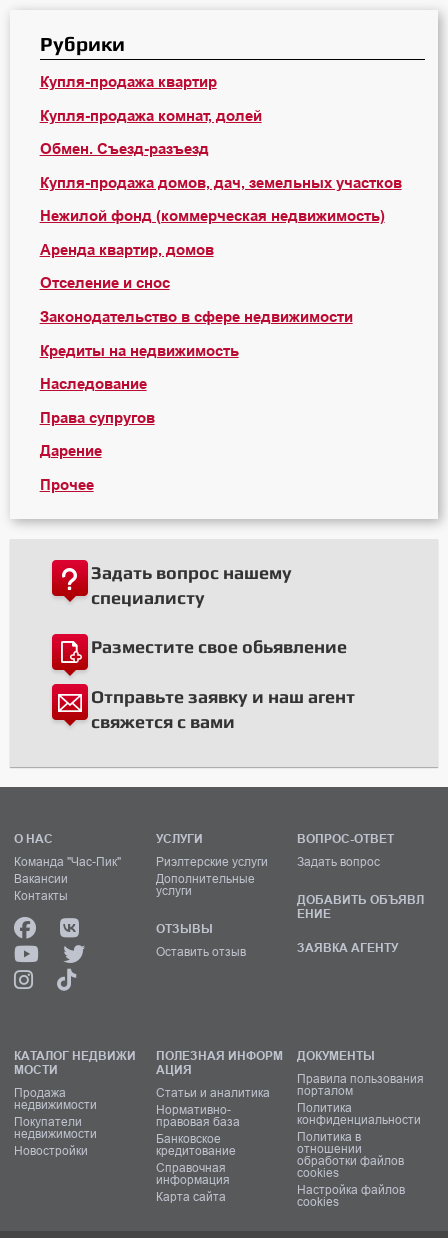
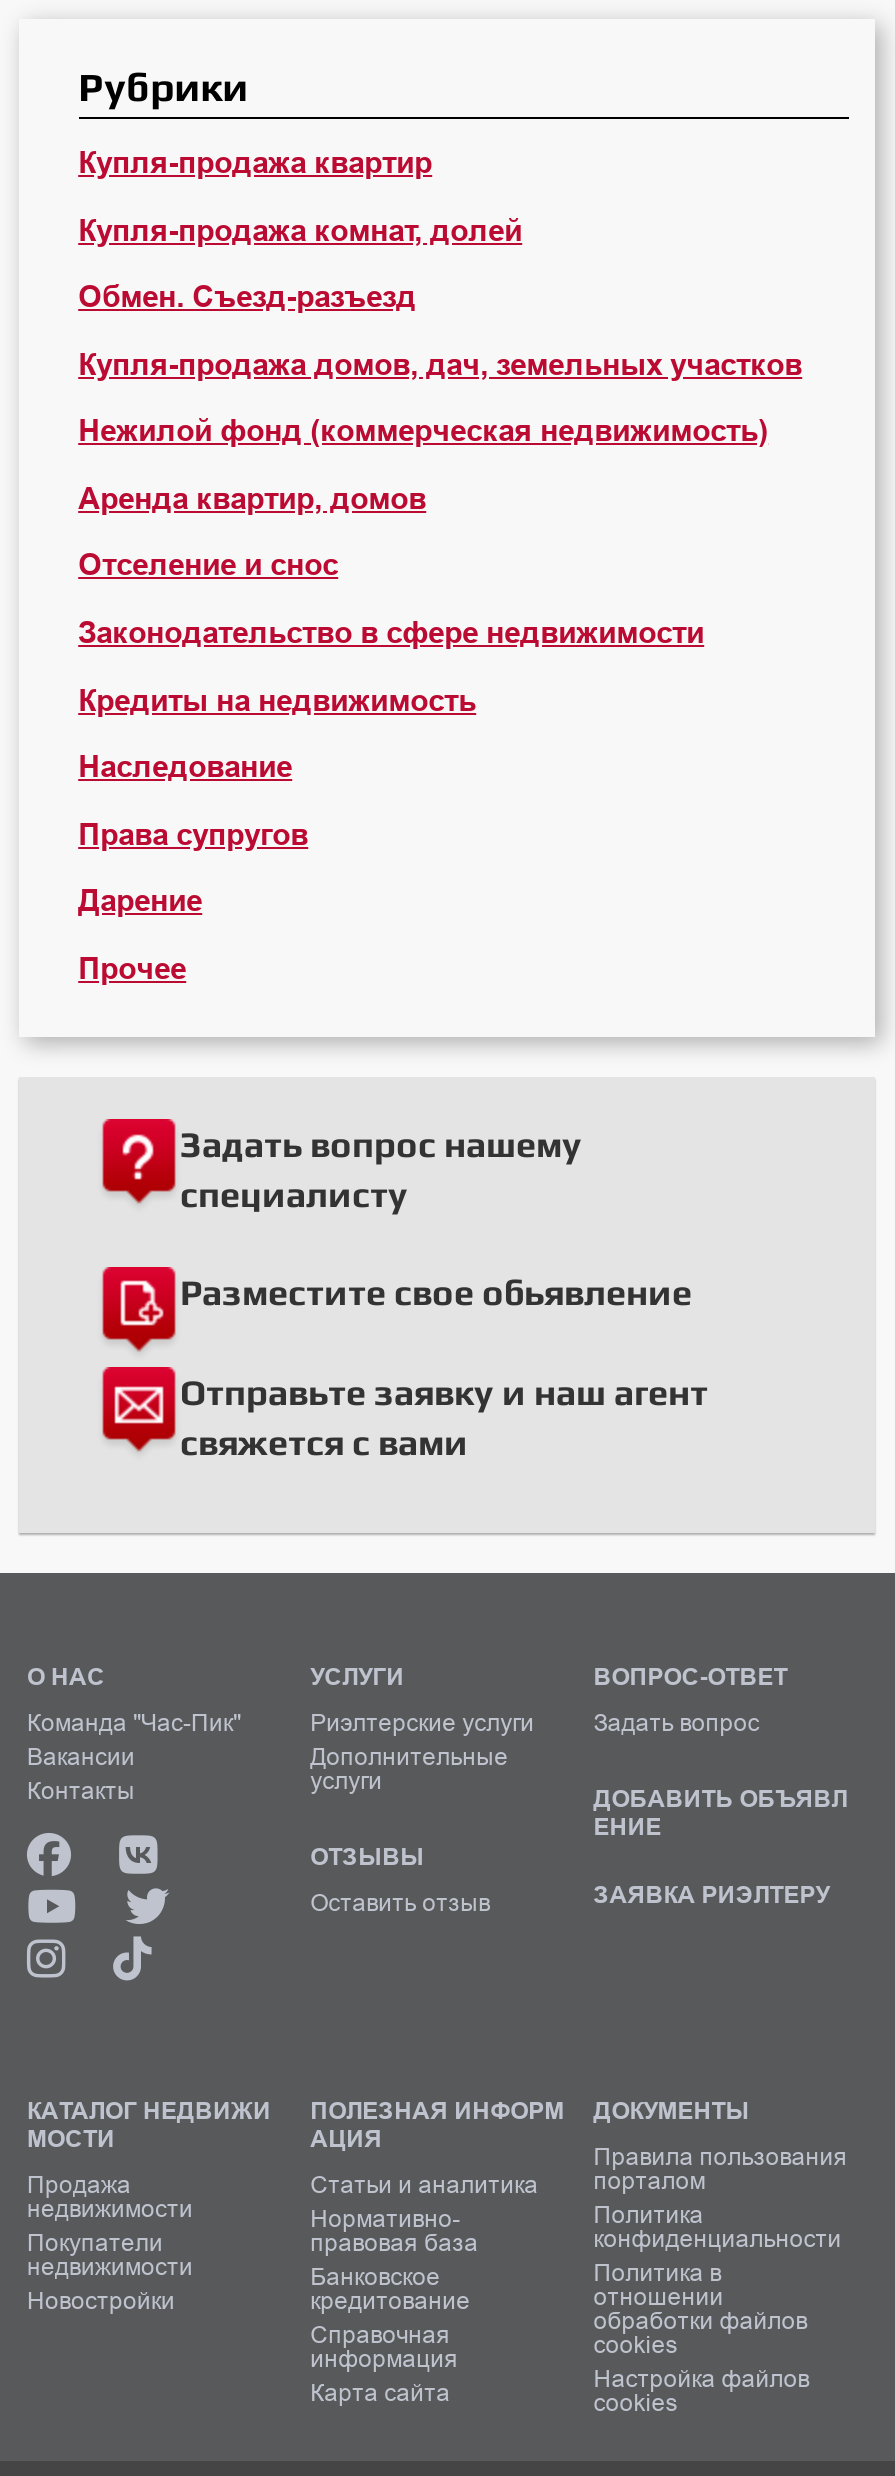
[297,940,398,955] ЗАЯВКА АГЕНТУ -> [593,1879,829,1909] ЗАЯВКА РИЭЛТЕРУ

